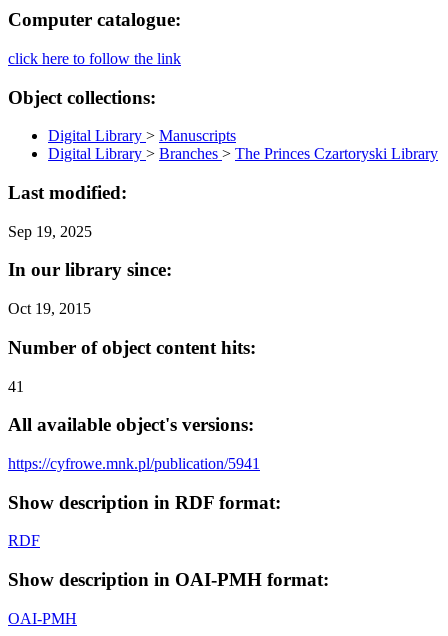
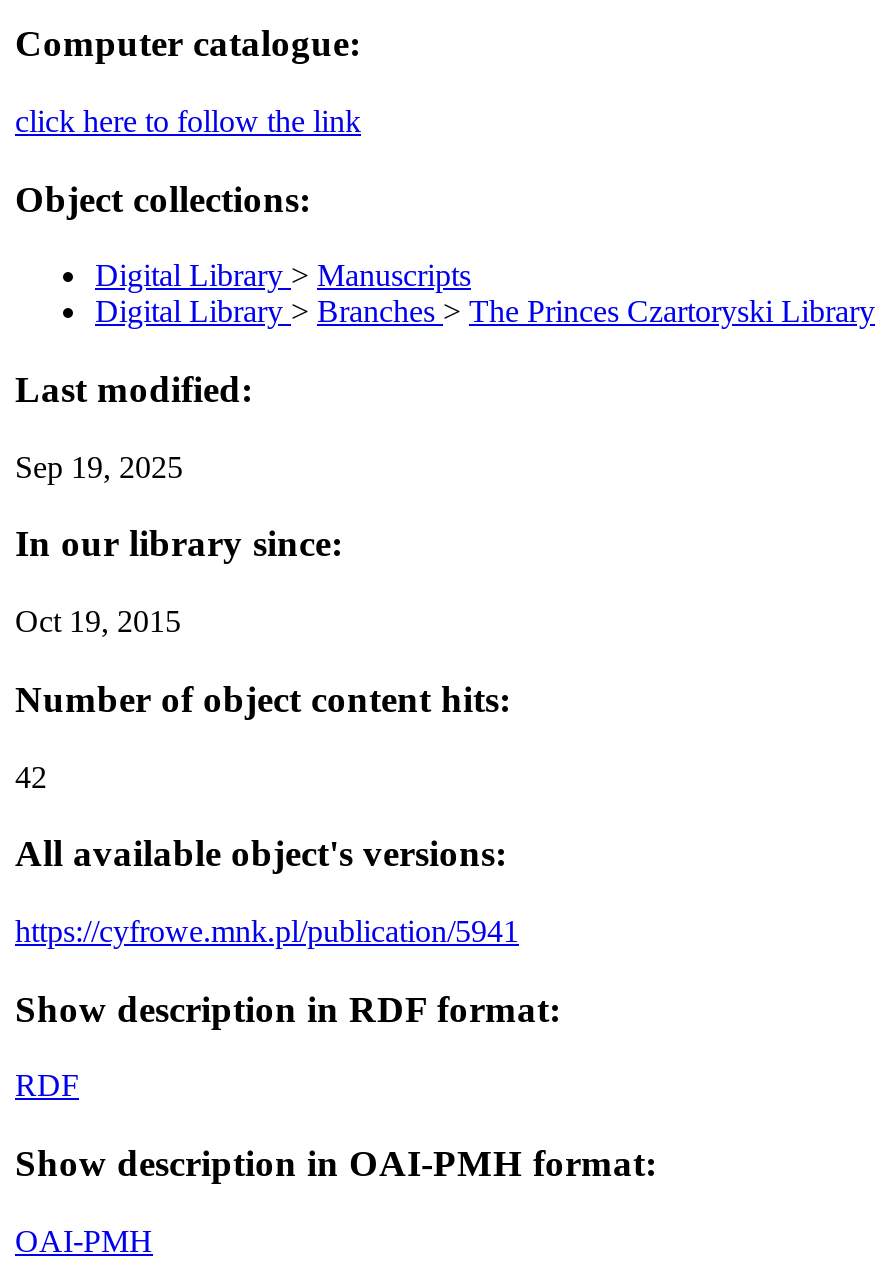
[8,377,24,394] 41 -> [15,759,47,793] 42

